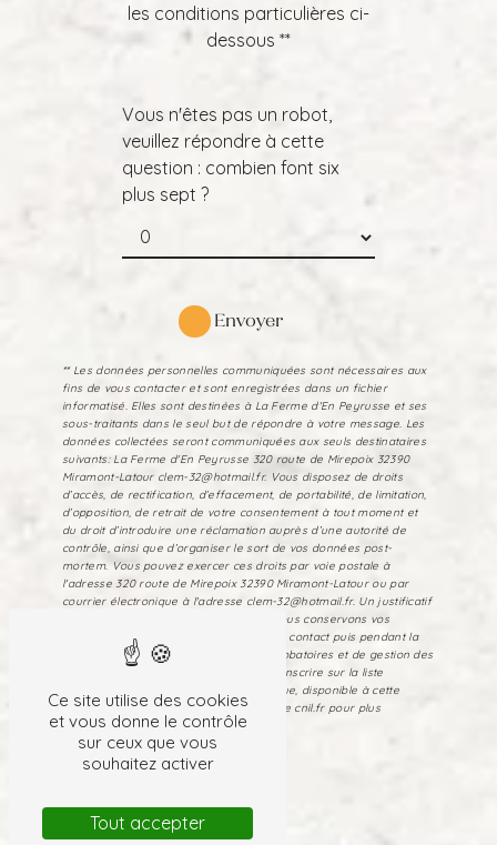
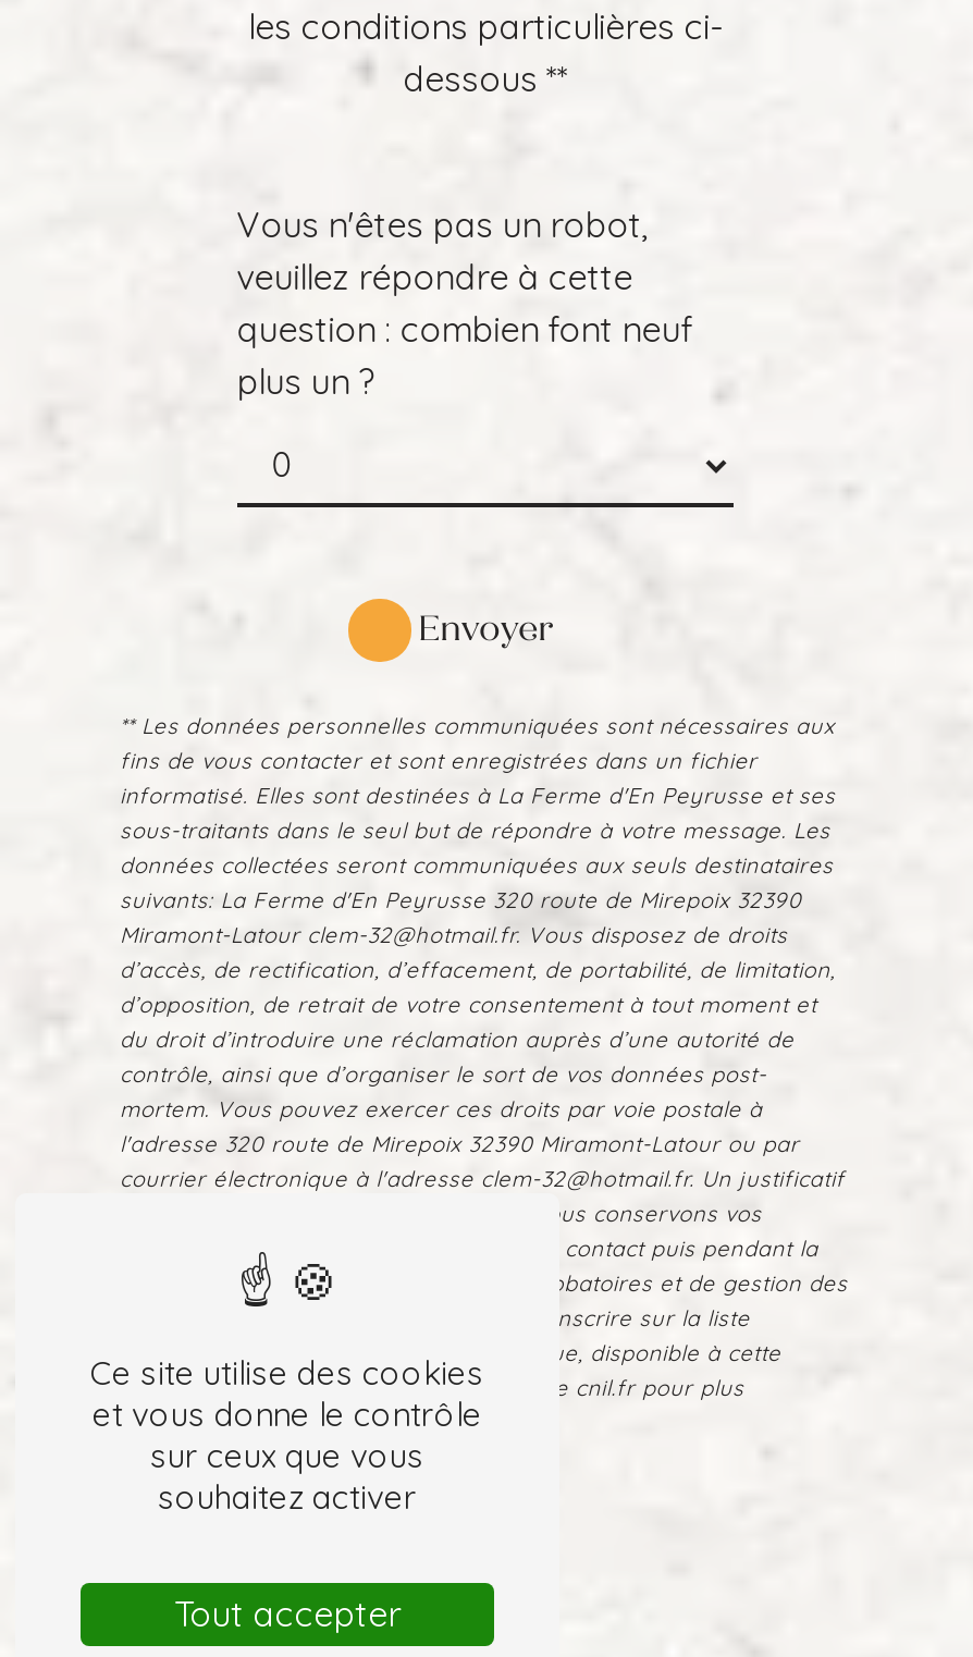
[122,157,339,179] question : combien font six -> [236,308,694,351] question : combien font neuf
[122,184,208,206] plus sept ? -> [236,360,374,403] plus un ?

